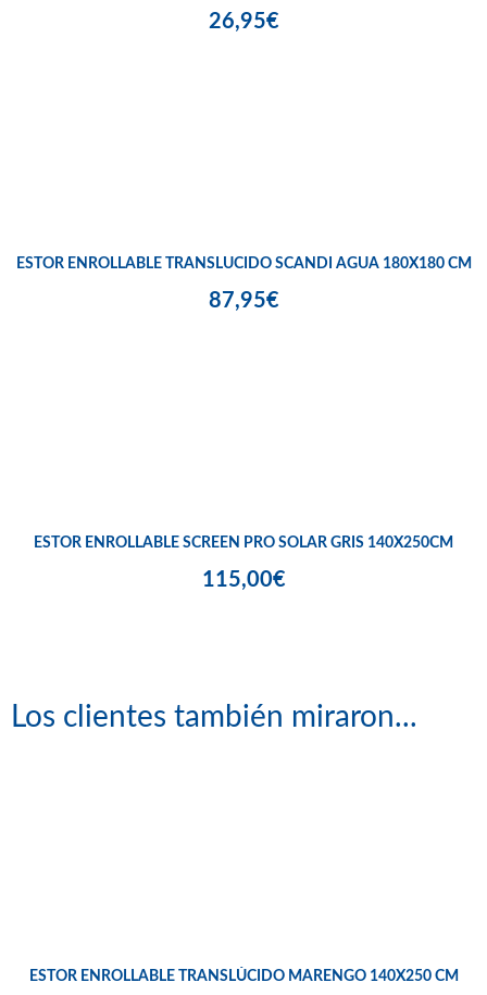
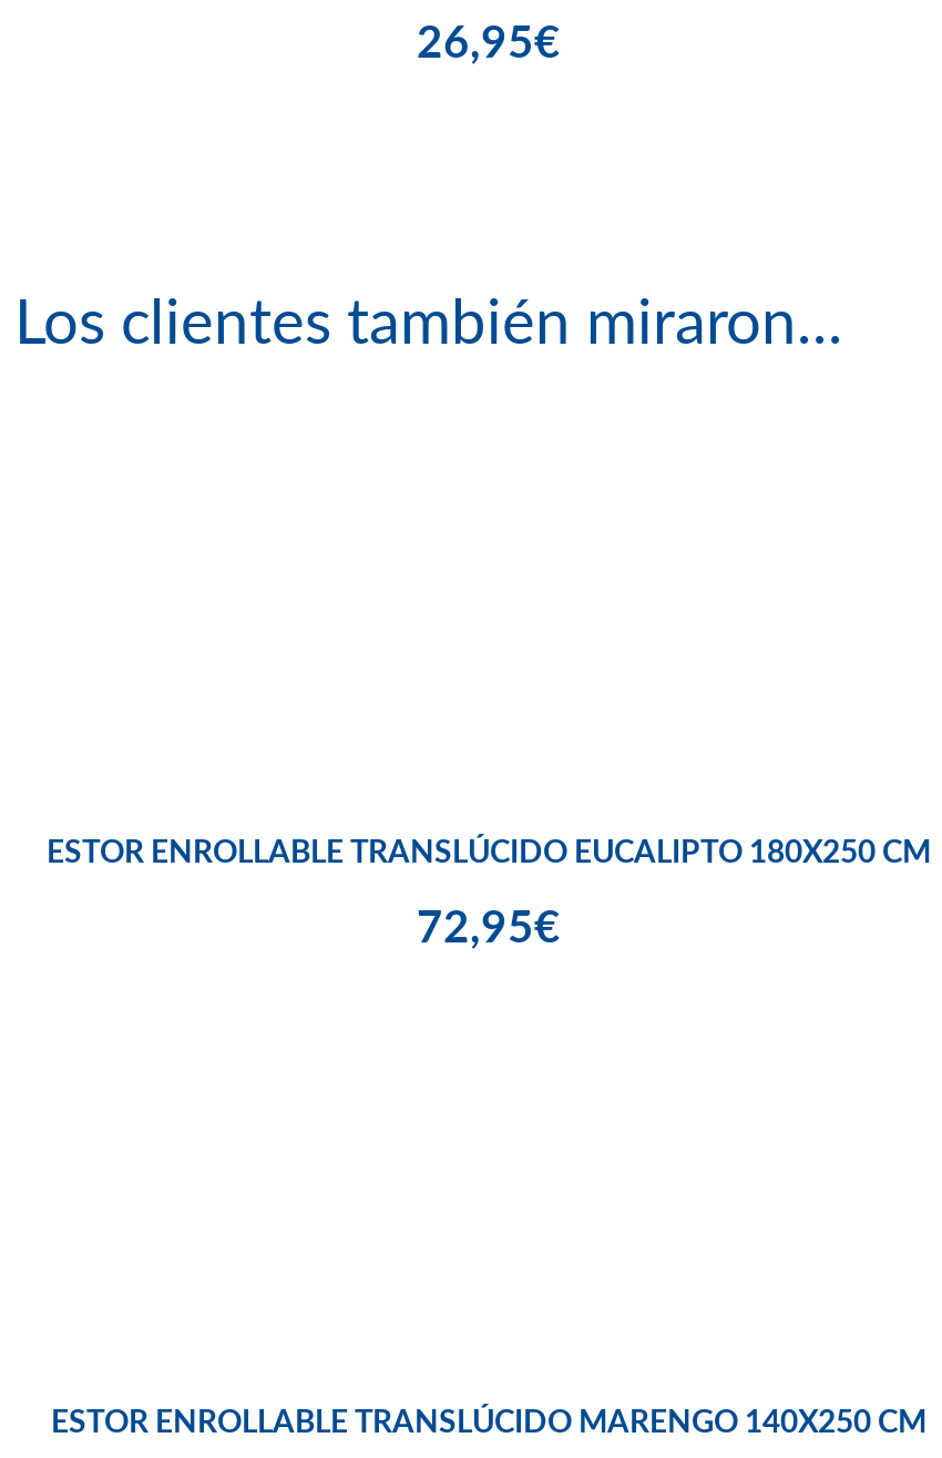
[16,256,471,312] ESTOR ENROLLABLE TRANSLUCIDO SCANDI AGUA 180X180 CM | 87,95€ -> none
[34,535,453,591] ESTOR ENROLLABLE SCREEN PRO SOLAR GRIS 140X250CM | 115,00€ -> none
moved [11,702,417,732] -> [14,293,843,355]: Los clientes también miraron...
none -> [47,838,931,952] ESTOR ENROLLABLE TRANSLÚCIDO EUCALIPTO 180X250 CM | 72,95€

